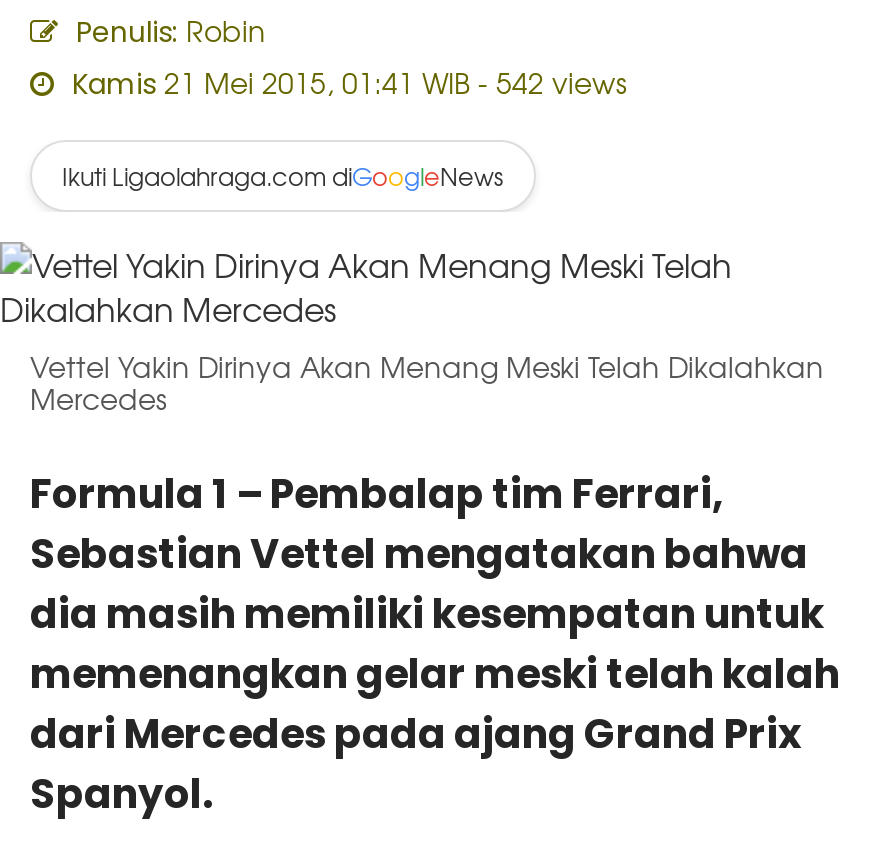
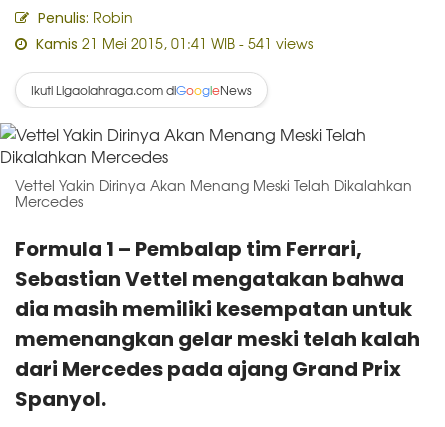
[64,62,626,102] Kamis 21 Mei 2015, 01:41 WIB - 542 views -> [32,33,313,53] Kamis 21 Mei 2015, 01:41 WIB - 541 views

